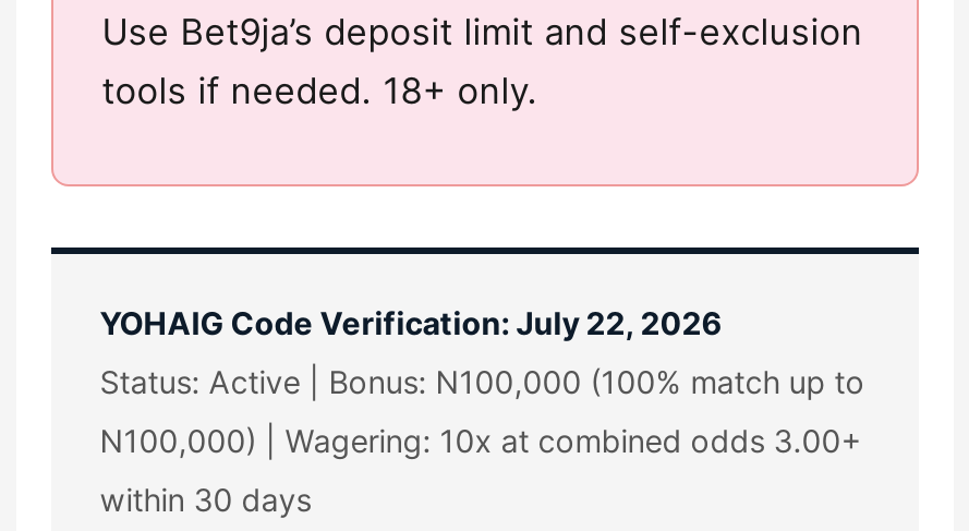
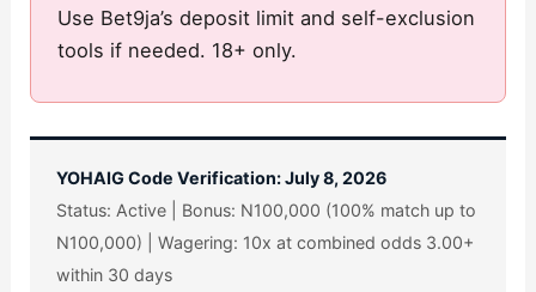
[100,304,721,341] YOHAIG Code Verification: July 22, 2026 -> [57,168,387,188] YOHAIG Code Verification: July 8, 2026

